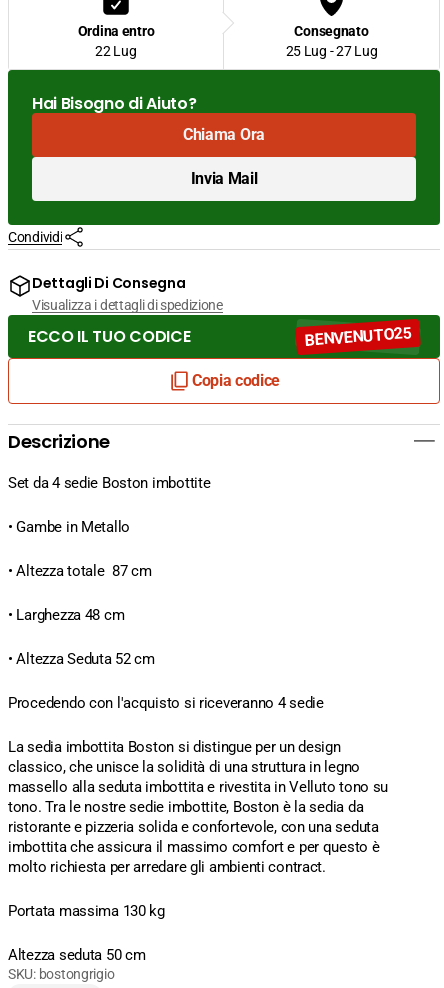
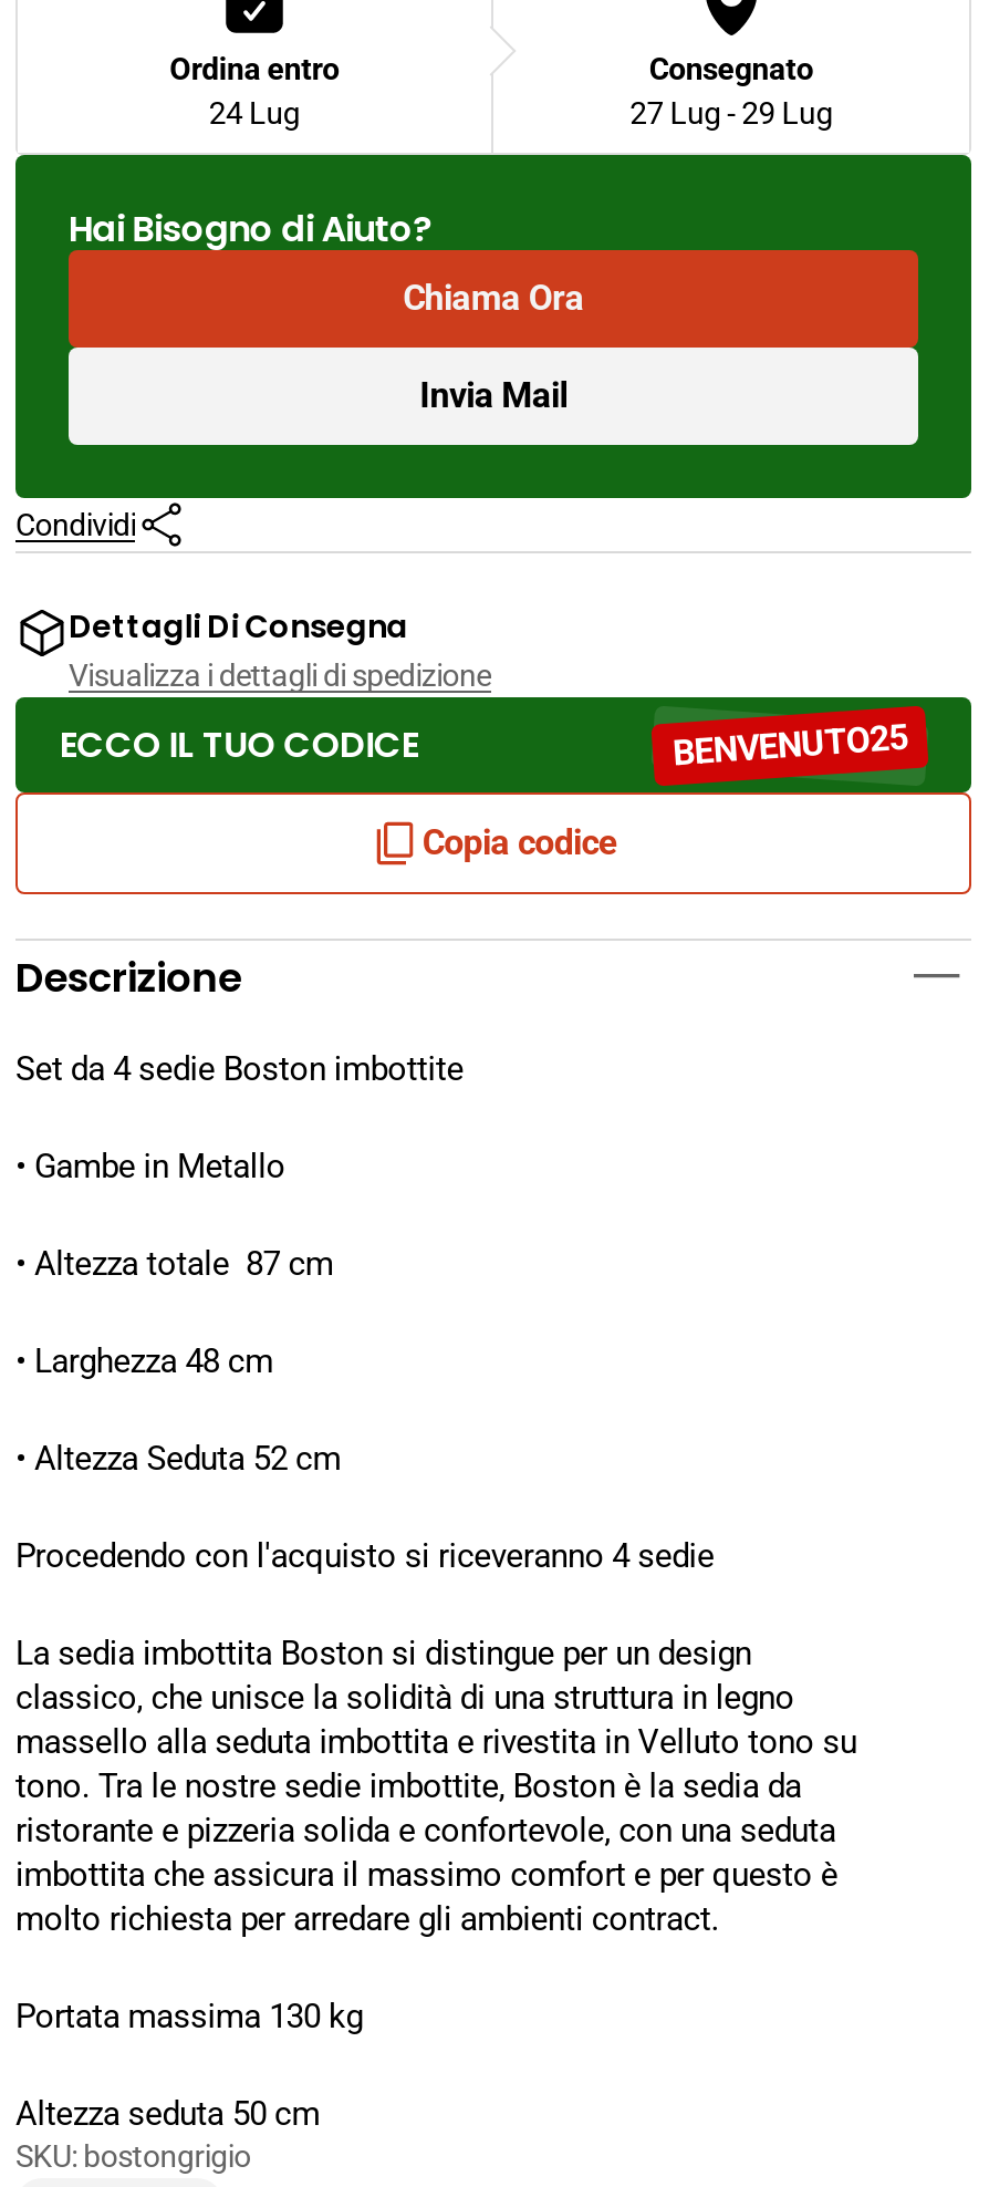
[95,43,137,59] 22 Lug -> [209,95,300,131] 24 Lug
[286,43,377,59] 25 Lug - 27 Lug -> [630,95,833,131] 27 Lug - 29 Lug

